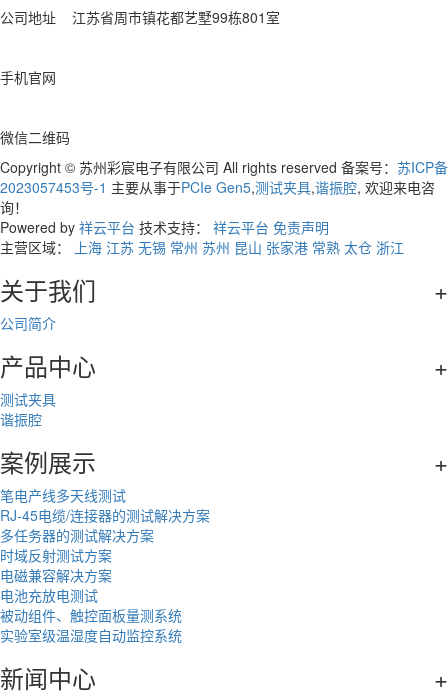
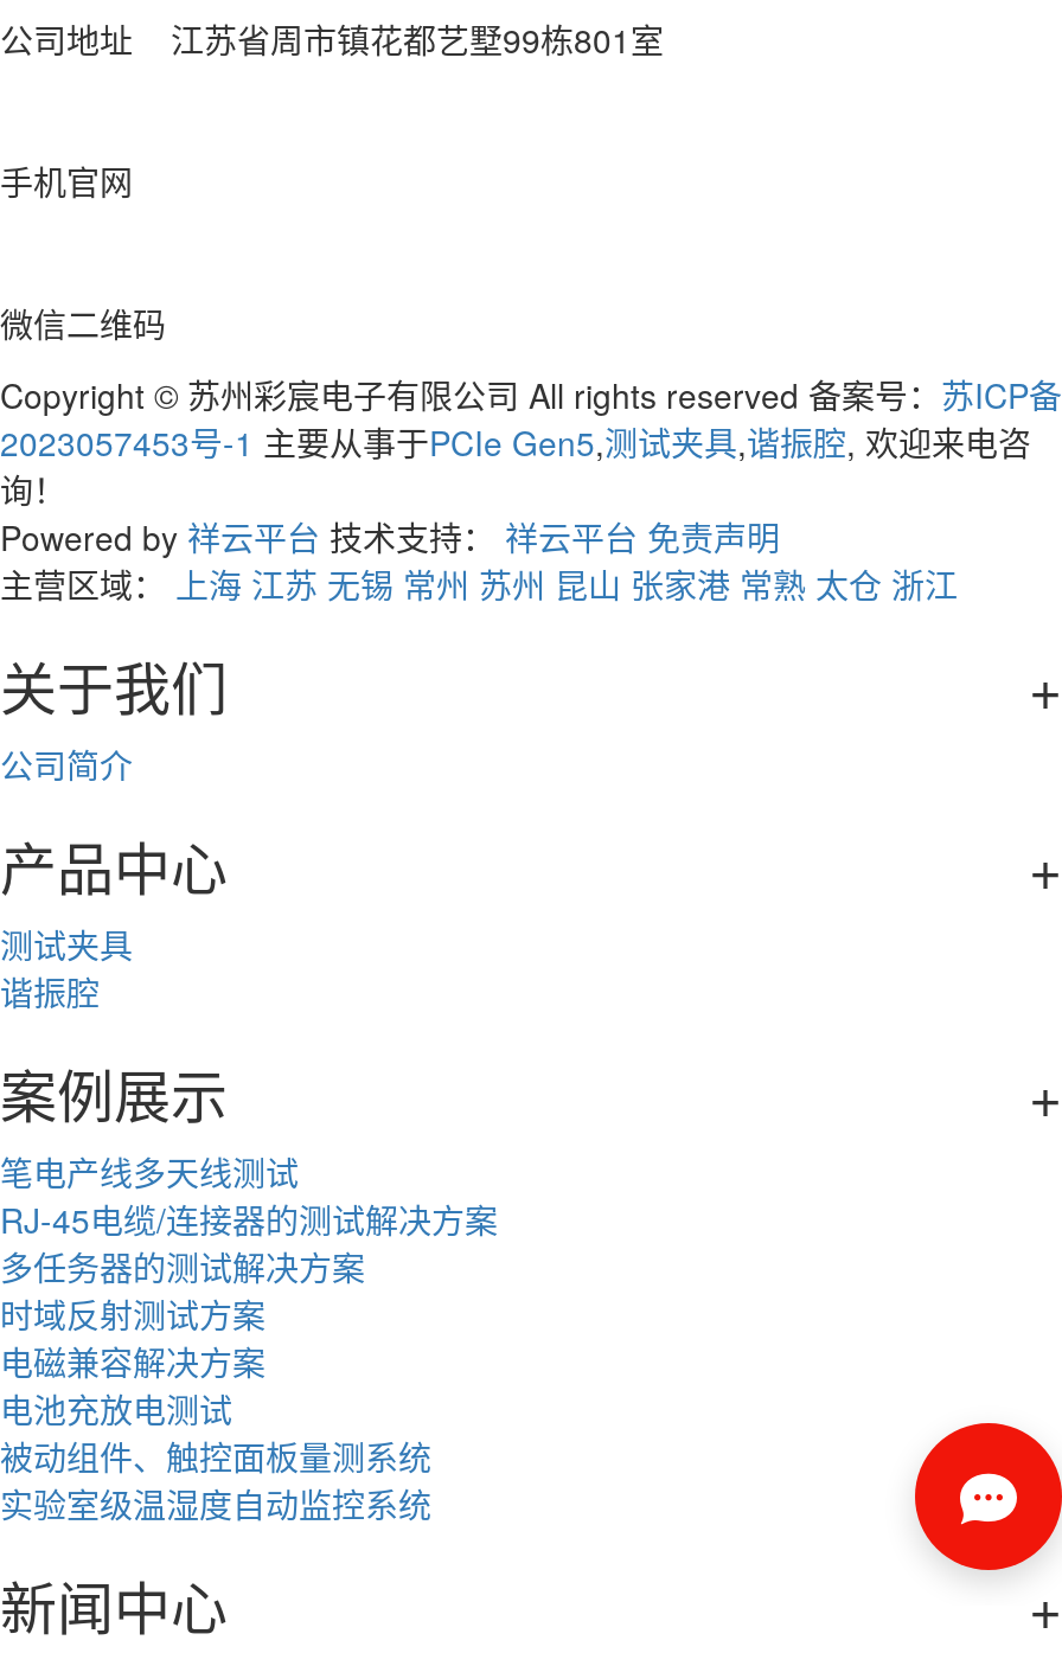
none -> [910,1421,1055,1575] [image]

